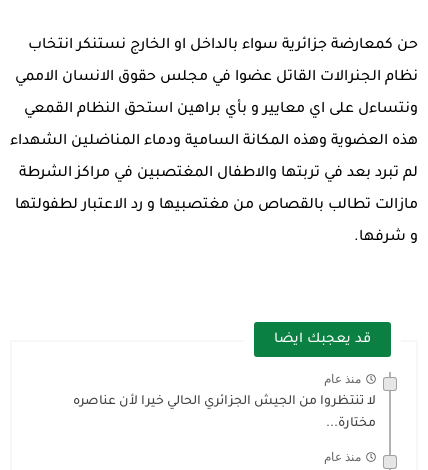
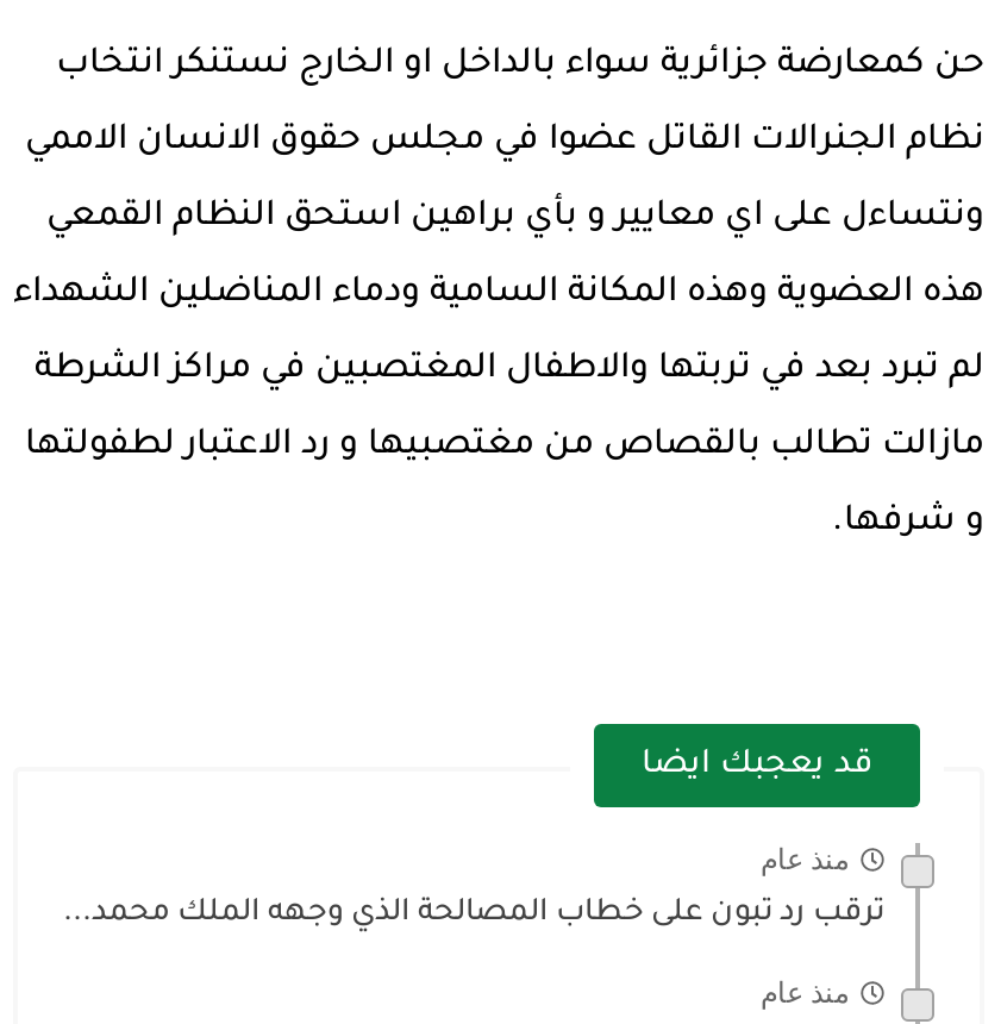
[73,395,376,431] لا تنتظروا من الجيش الجزائري الحالي خيرا لأن عناصره | مختارة... -> [63,898,884,931] ترقب رد تبون على خطاب المصالحة الذي وجهه الملك محمد...

